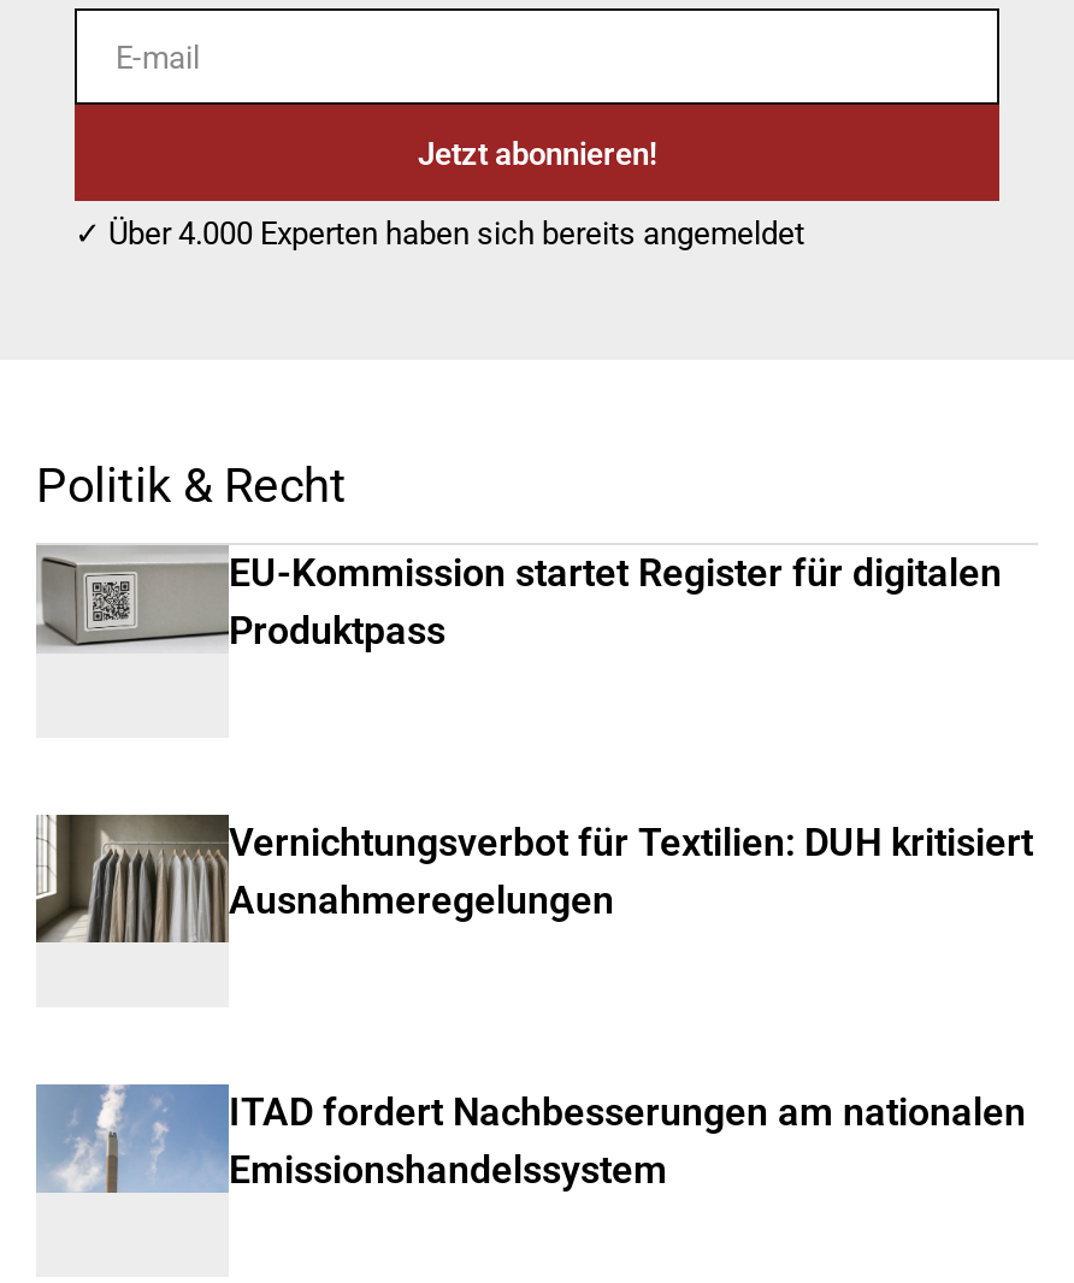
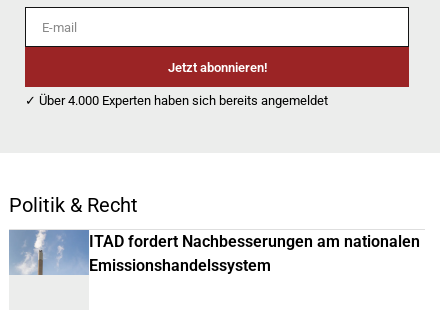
[36,545,1002,654] [image] | EU-Kommission startet Register für digitalen | Produktpass -> none
[34,812,1033,947] [image] | Vernichtungsverbot für Textilien: DUH kritisiert | Ausnahmeregelungen -> none

